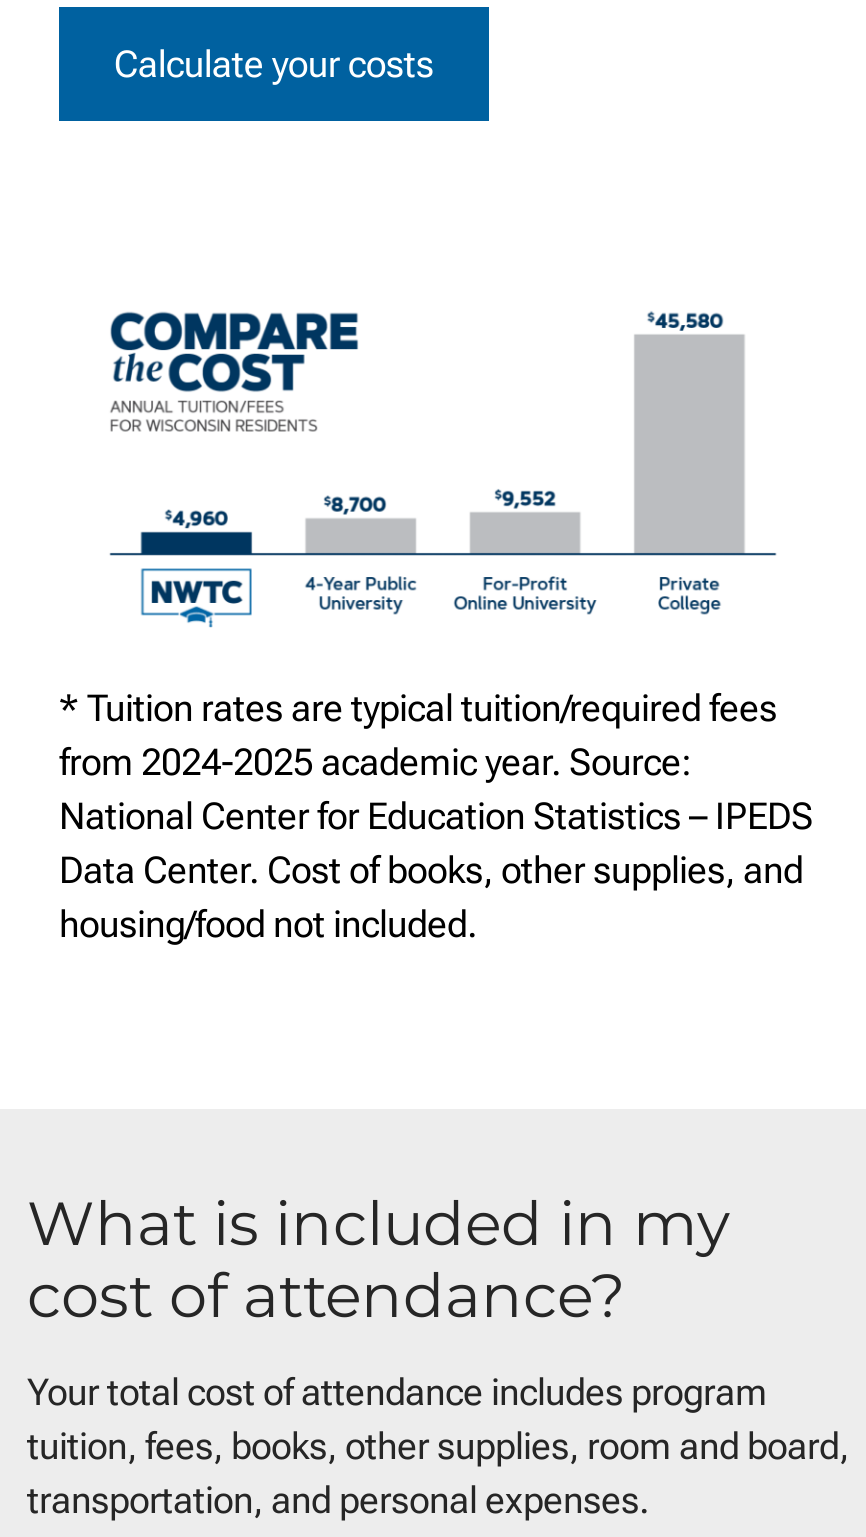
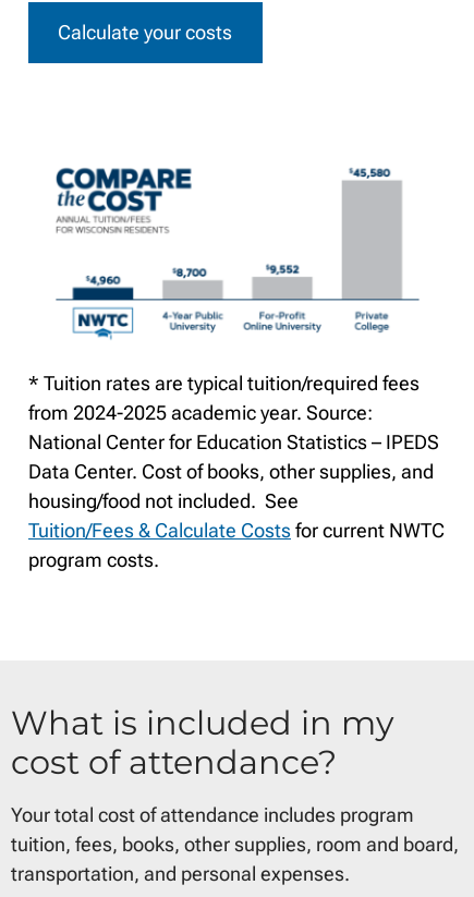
[59,903,493,945] housing/food not included. -> [28,489,445,571] housing/food not included. See | Tuition/Fees & Calculate Costs for current NWTC | program costs.

